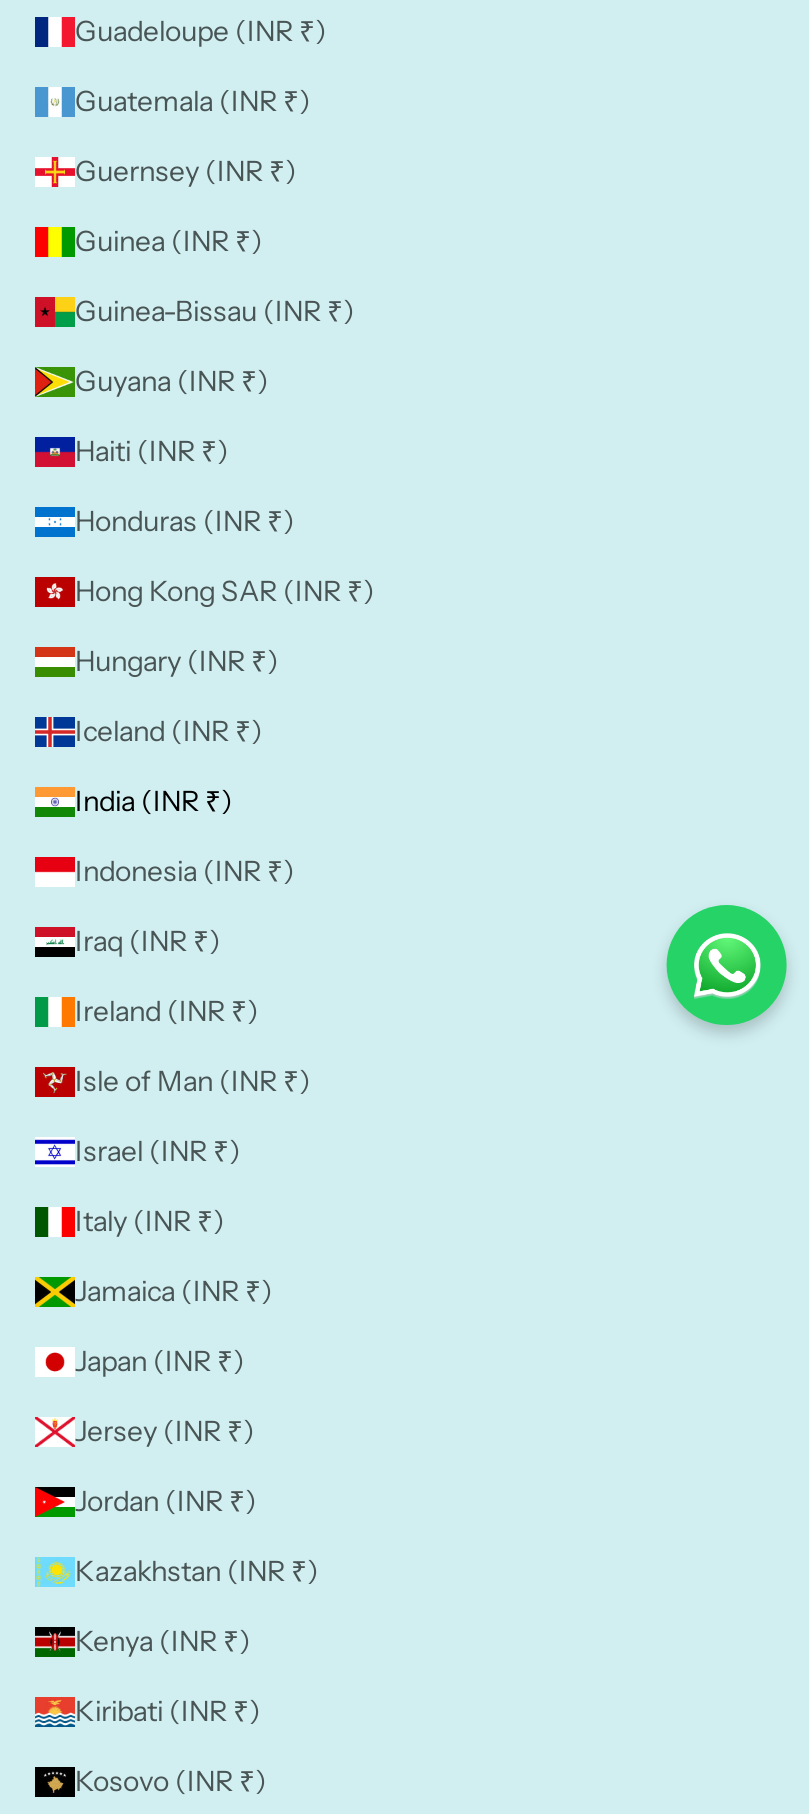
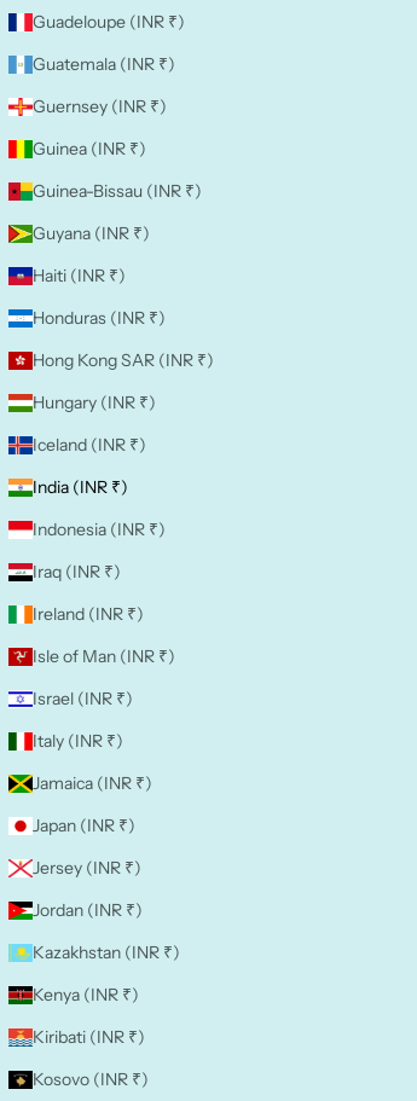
[663,903,789,1033] [image] -> none

